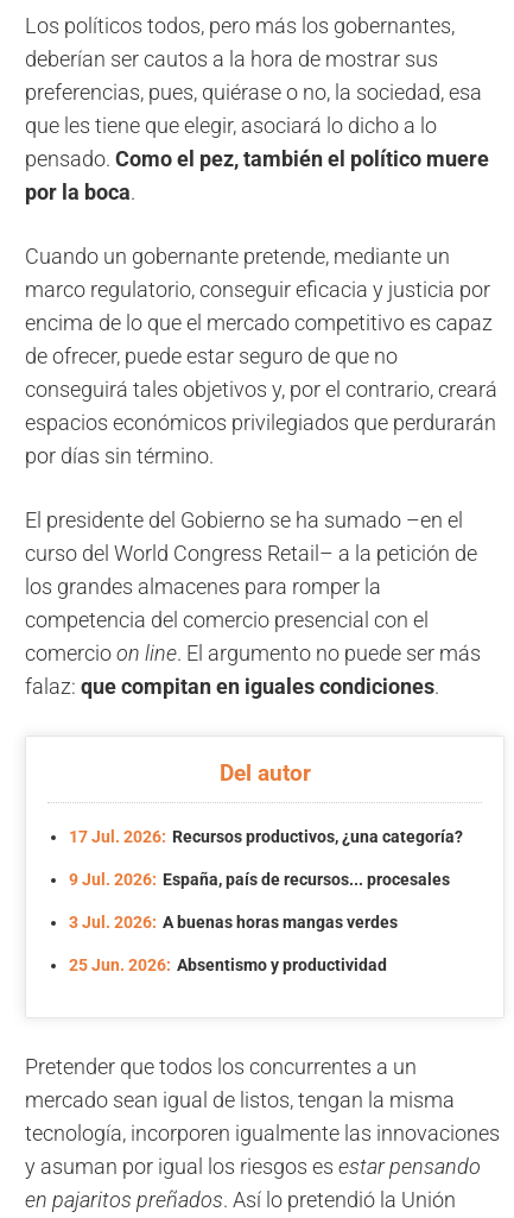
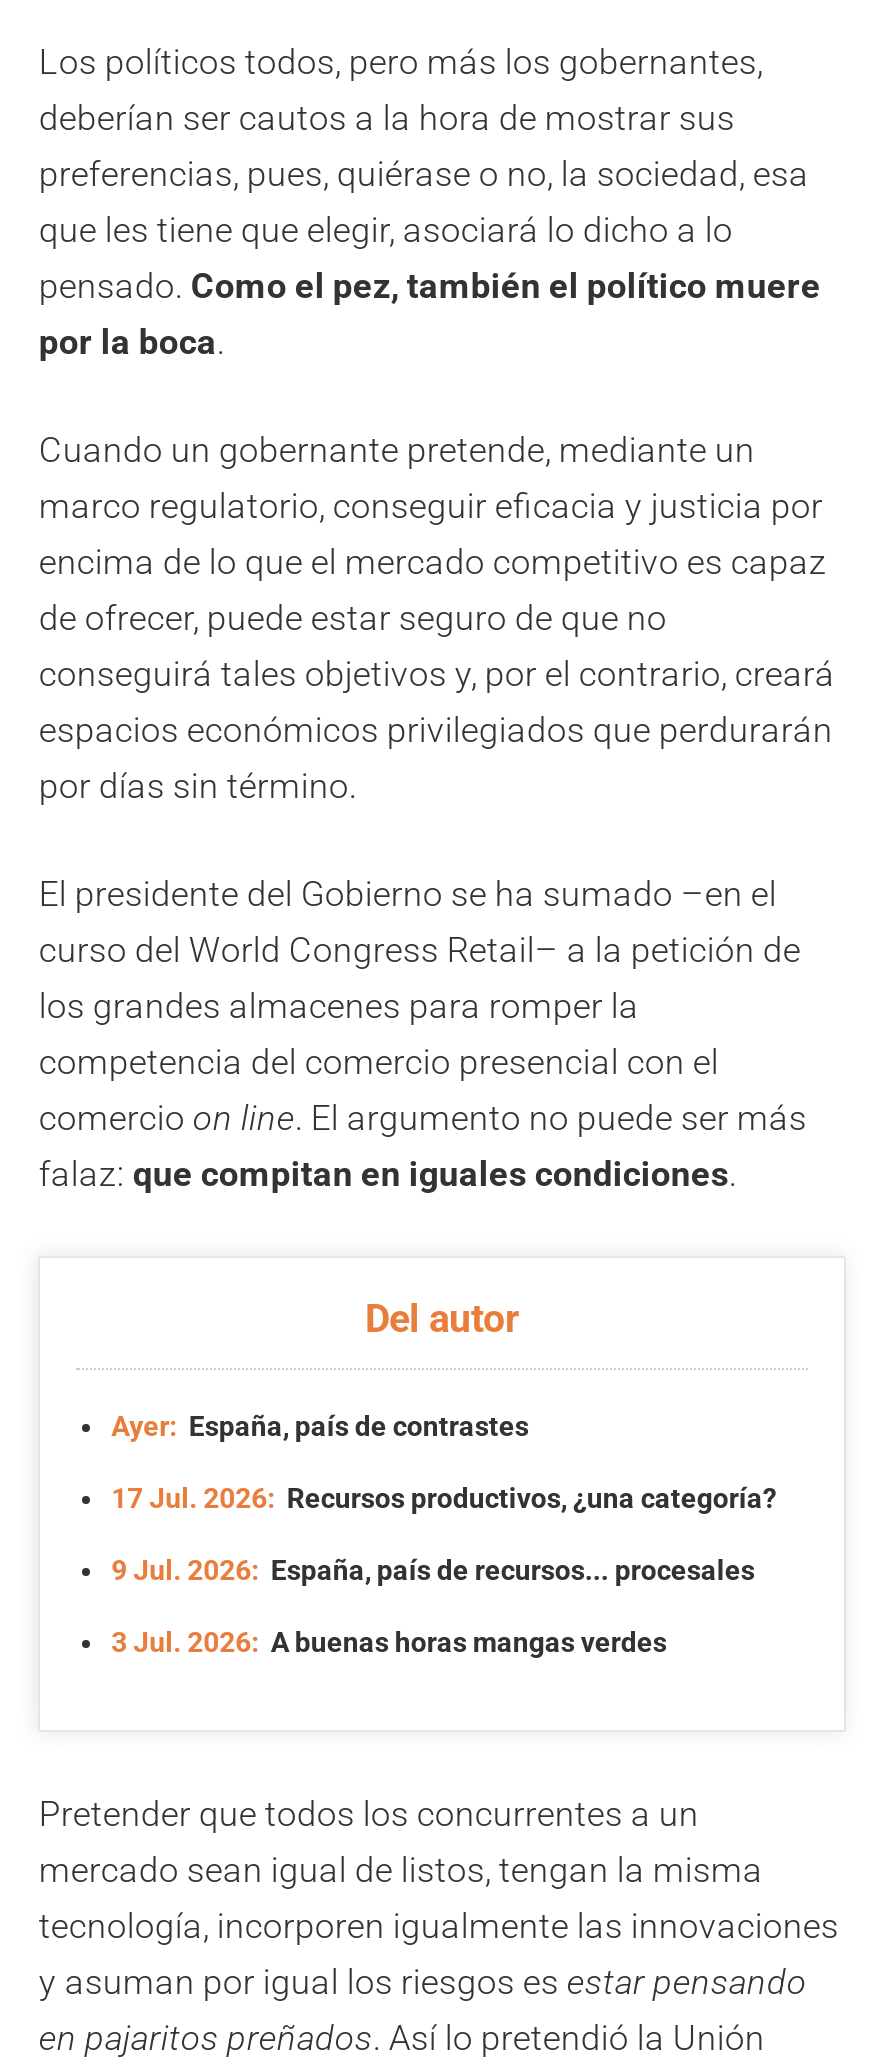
none -> [111,1411,529,1443] Ayer: España, país de contrastes
moved [68,827,463,932] -> [111,1482,777,1658]: 17 Jul. 2026: Recursos productivos, ¿una categoría? | 9 Jul. 2026: España, país de recursos... procesales | 3 Jul. 2026: A buenas horas mangas verdes
[68,955,387,974] 25 Jun. 2026: Absentismo y productividad -> none

